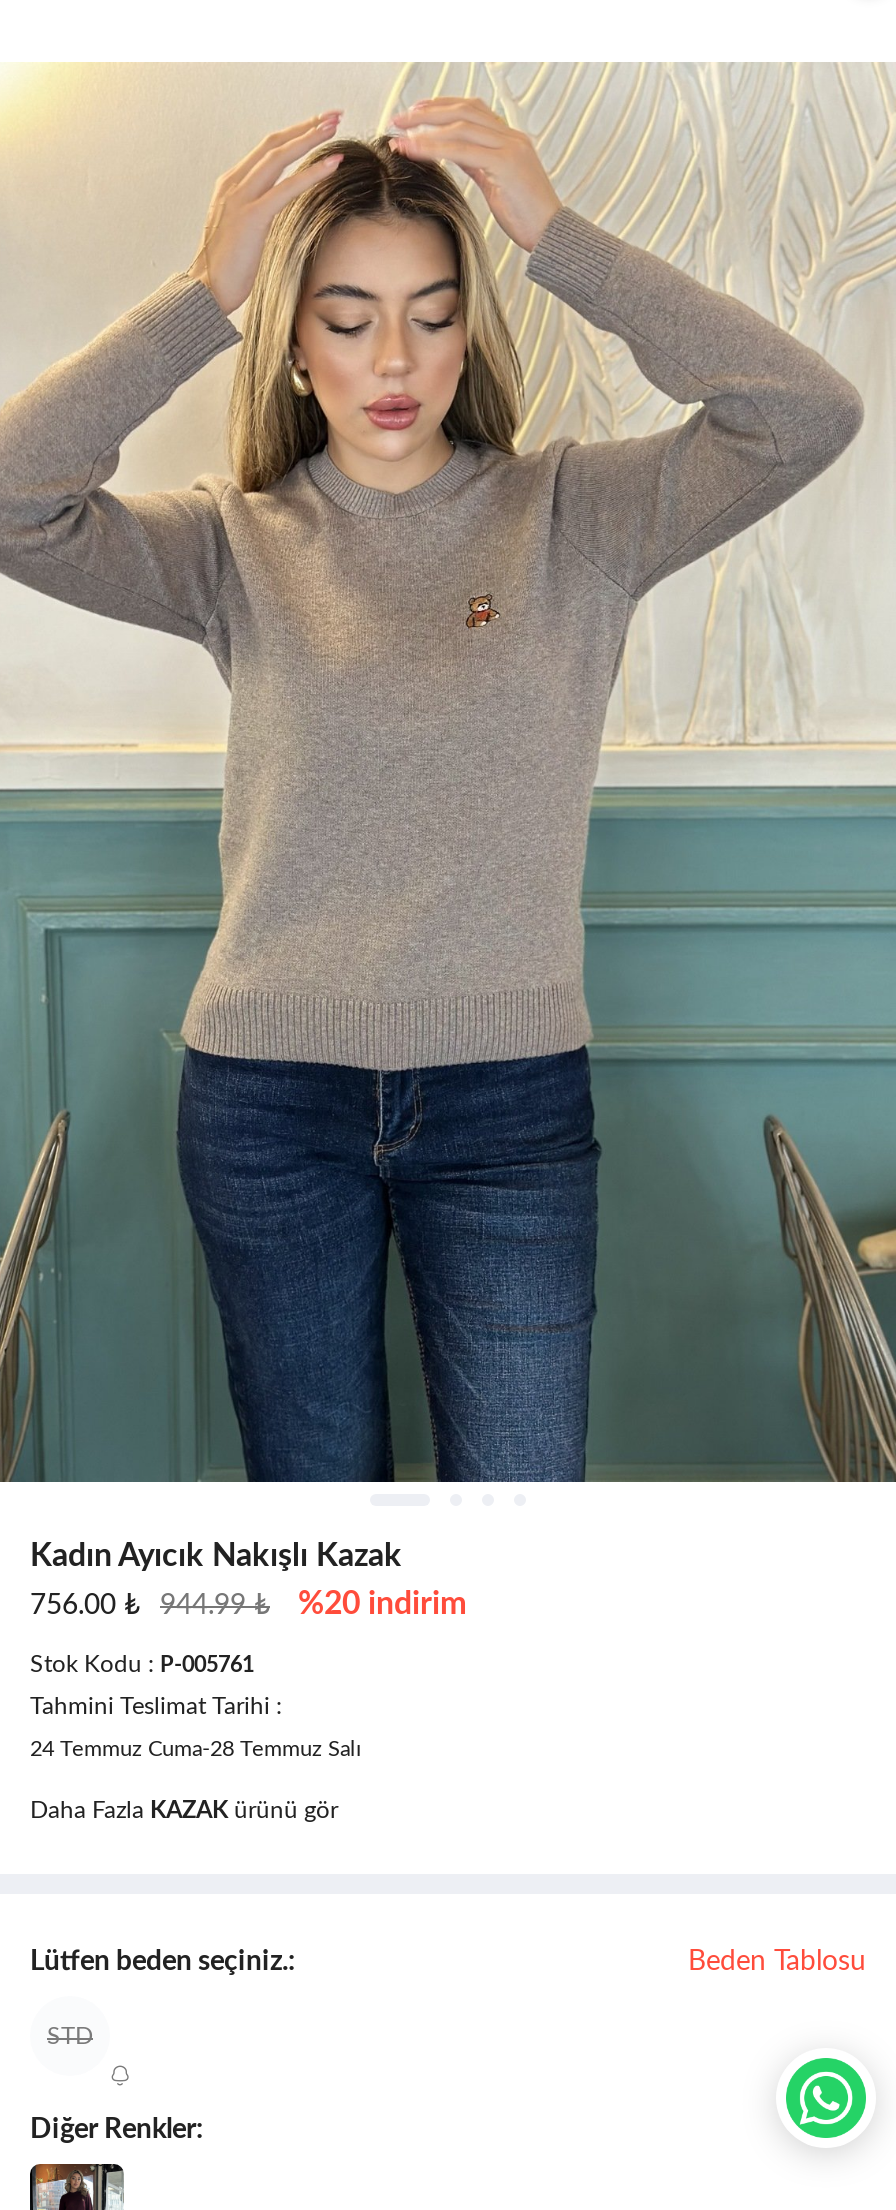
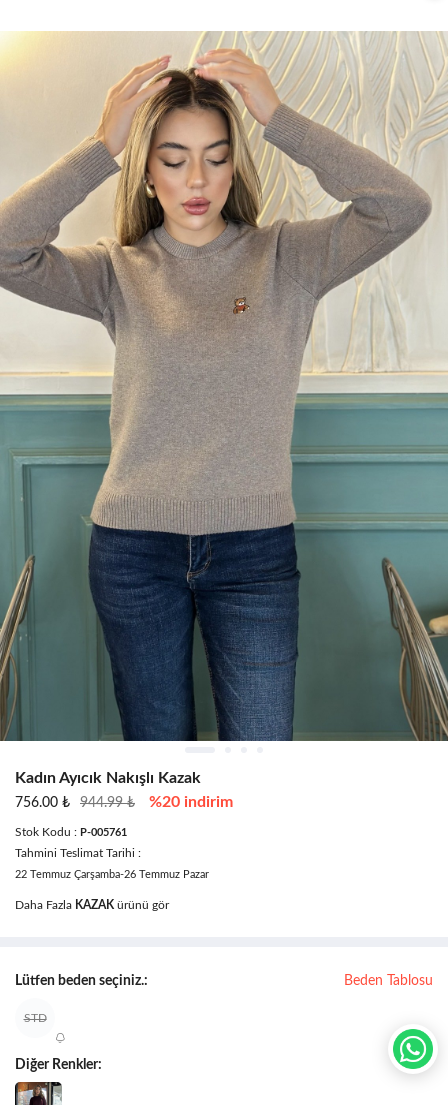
[30,1737,362,1759] 24 Temmuz Cuma-28 Temmuz Salı -> [15,868,209,879] 22 Temmuz Çarşamba-26 Temmuz Pazar

